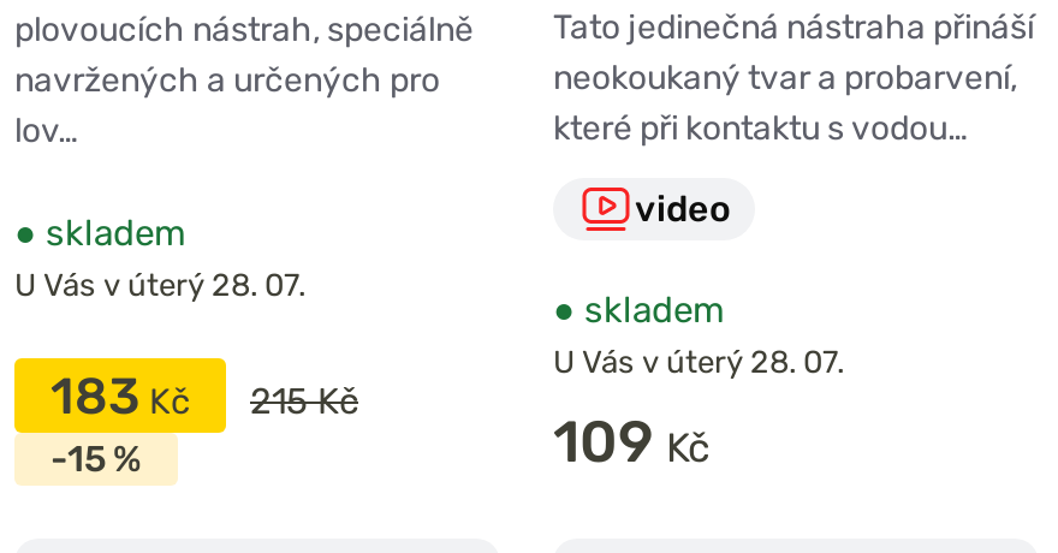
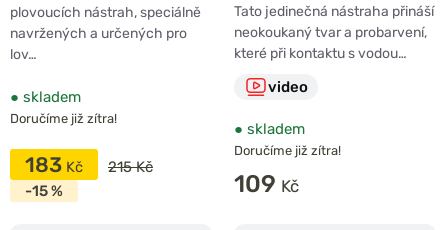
[14,266,305,302] U Vás v úterý 28. 07. -> [10,110,117,125] Doručíme již zítra!
[553,343,844,379] U Vás v úterý 28. 07. -> [234,142,341,157] Doručíme již zítra!

